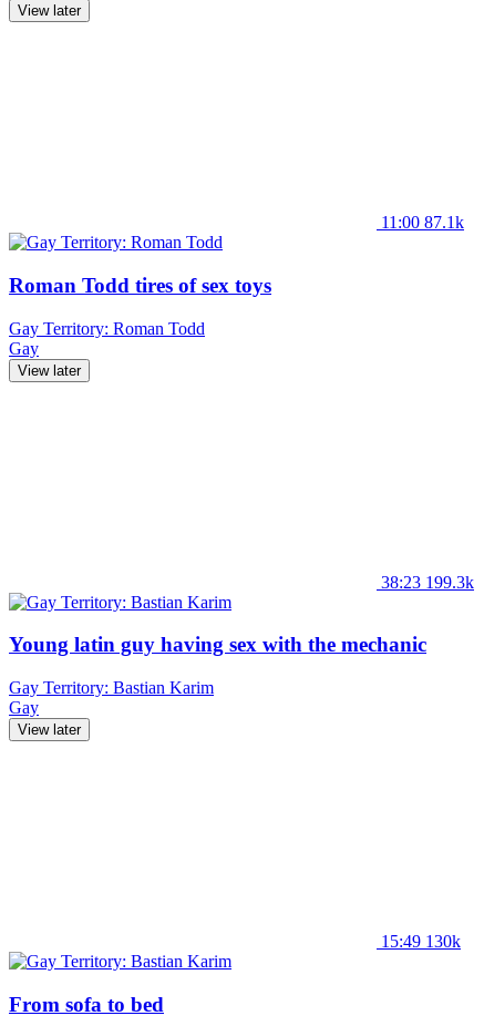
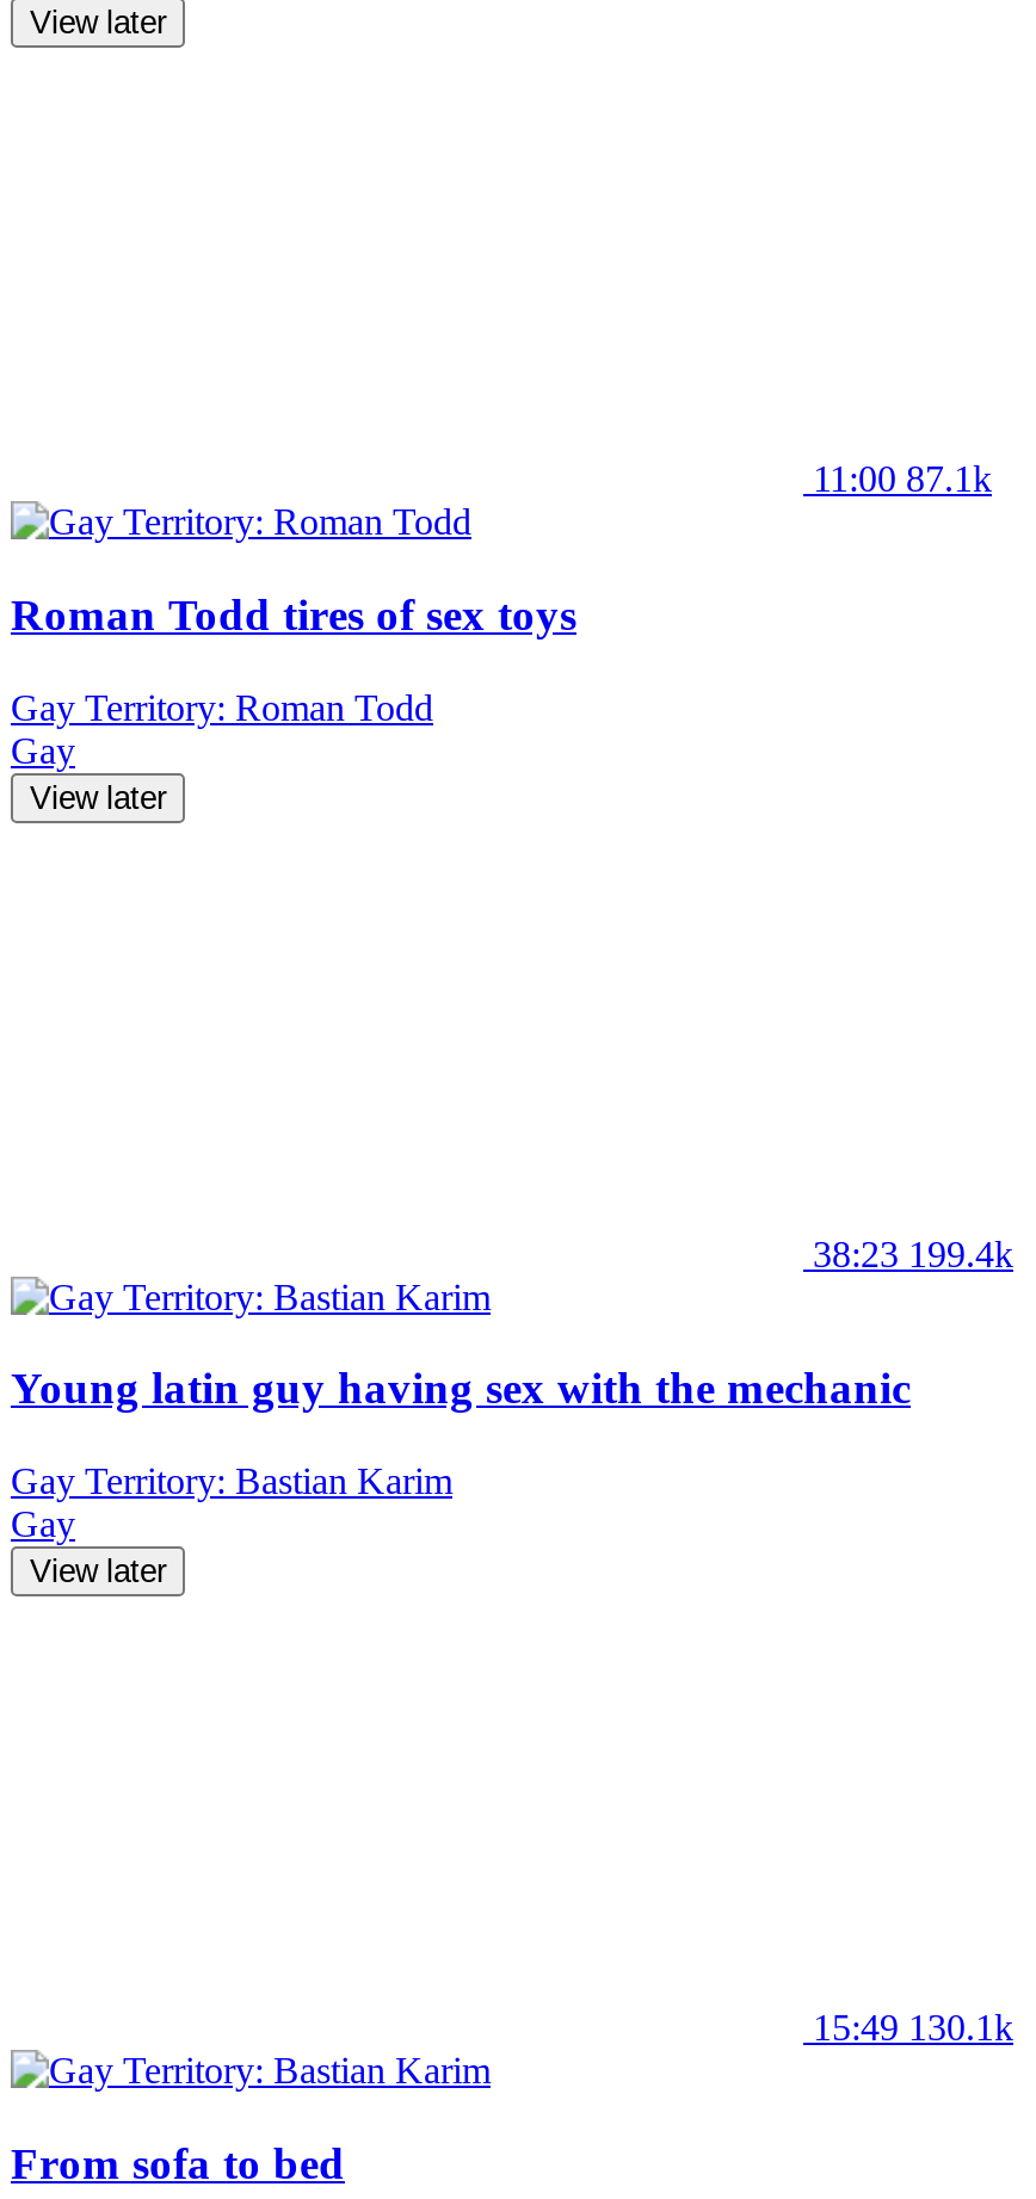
[381,573,474,591] 38:23 199.3k -> [813,1233,1013,1274] 38:23 199.4k
[381,932,461,951] 15:49 130k -> [813,2007,1013,2048] 15:49 130.1k

